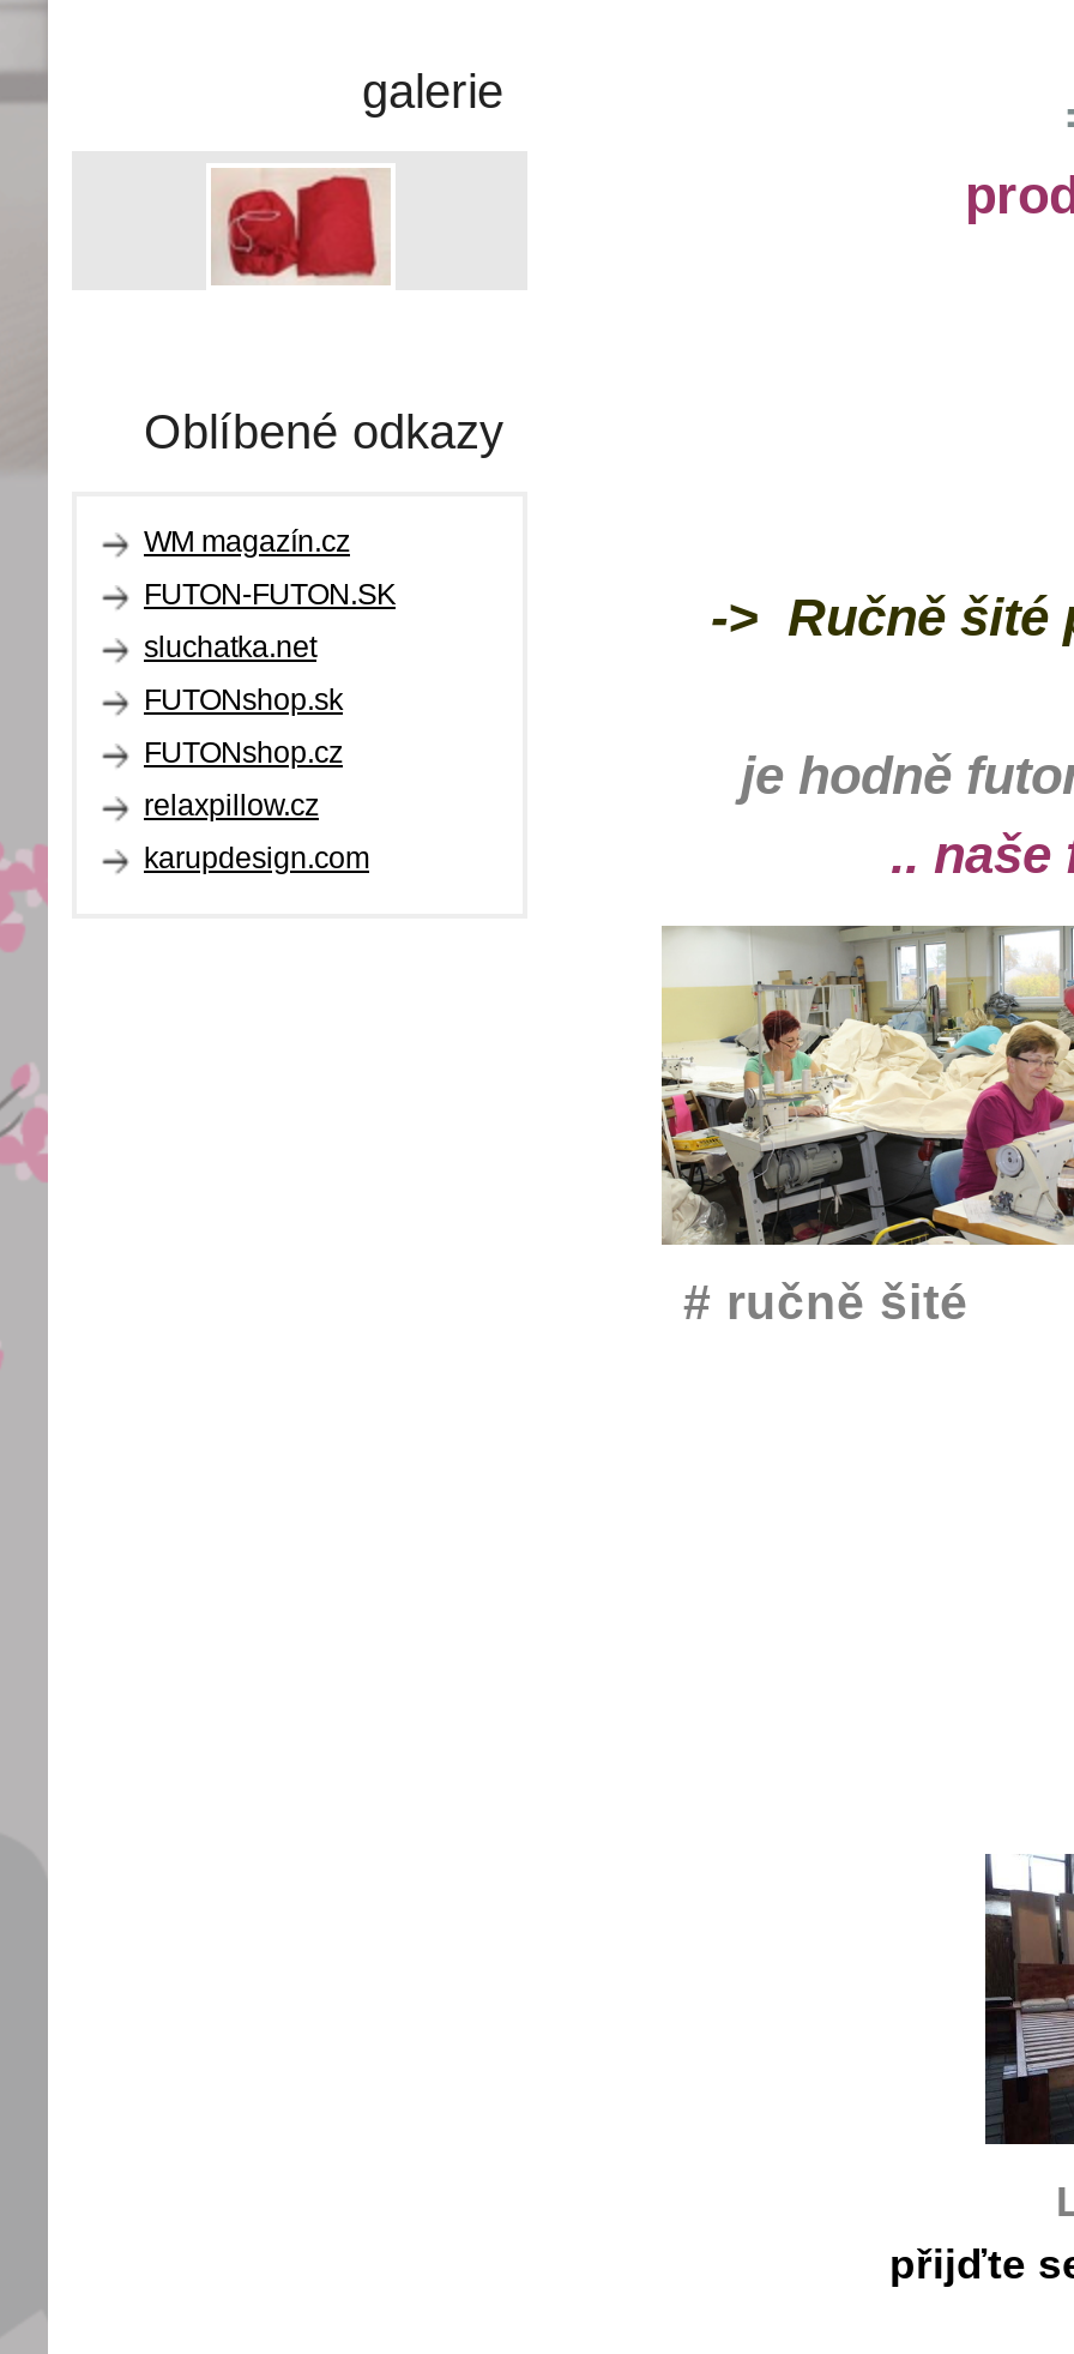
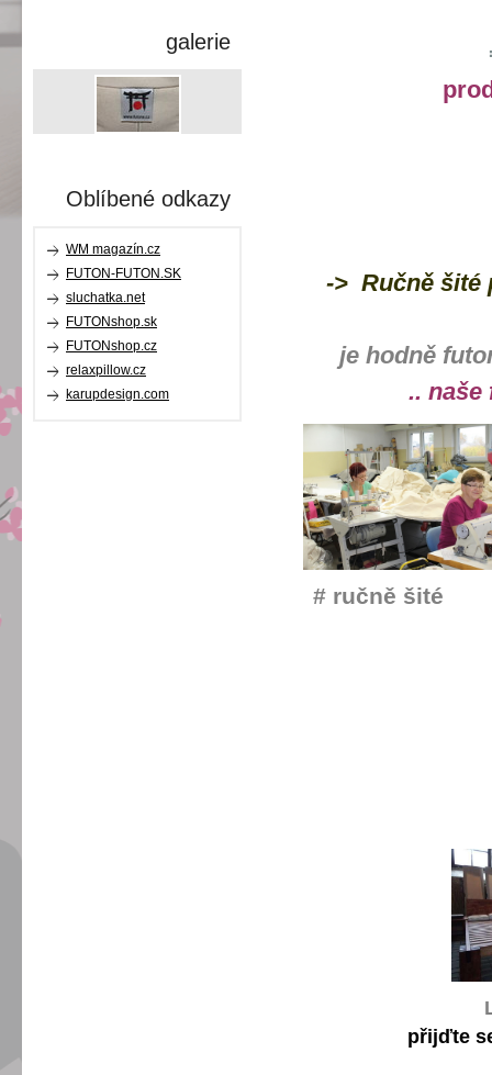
[213,170,388,283] [image] -> [97,77,179,132] [image]

